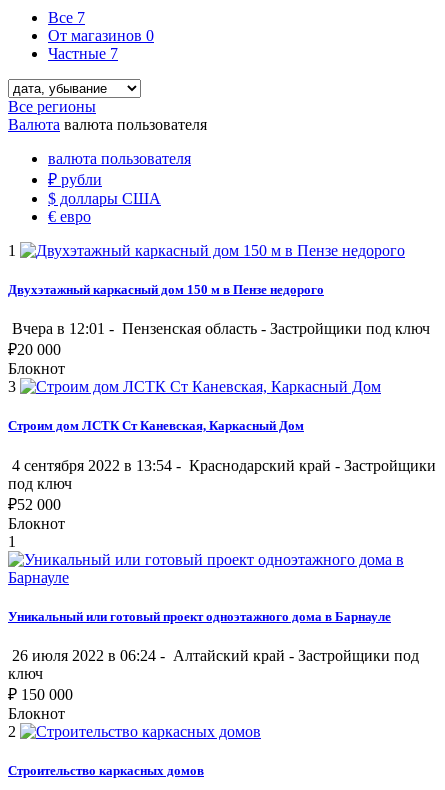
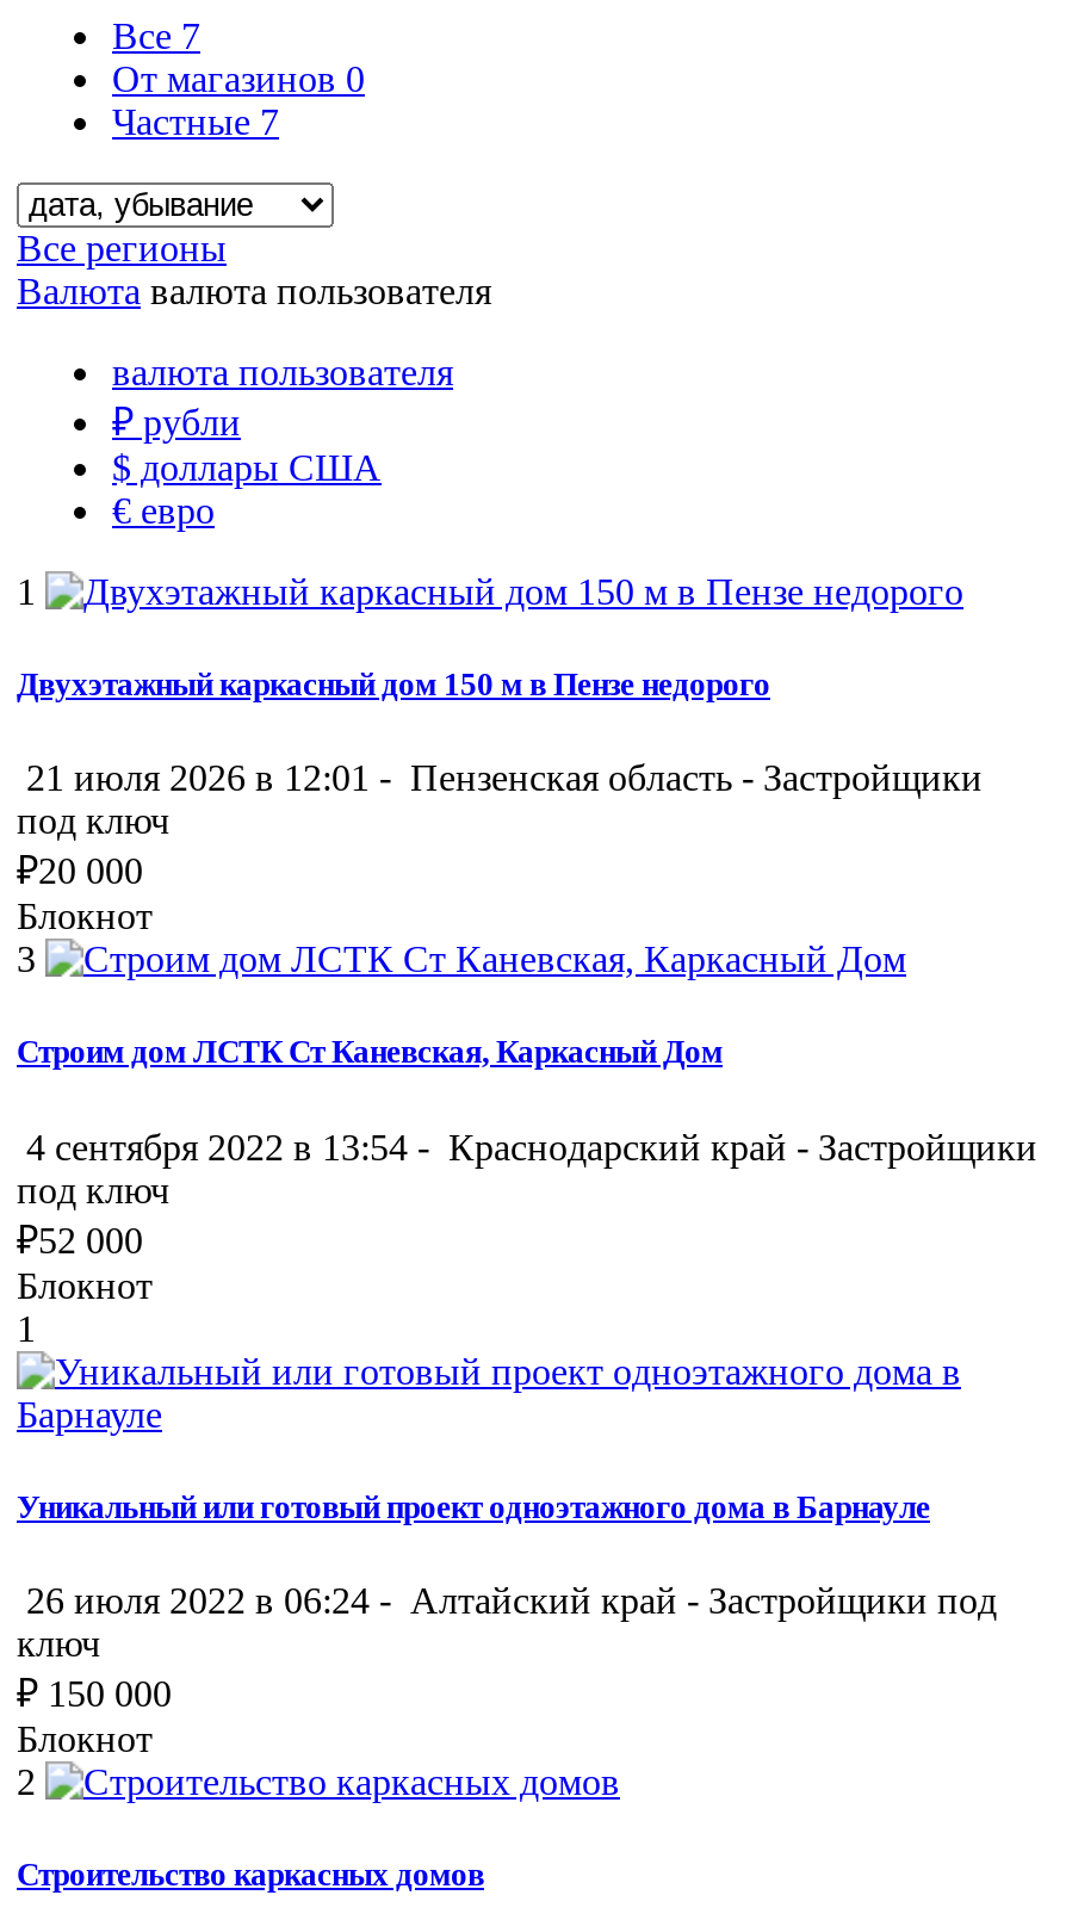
[8,320,430,337] Вчера в 12:01 - Пензенская область - Застройщики под ключ -> [17,758,983,841] 21 июля 2026 в 12:01 - Пензенская область - Застройщики | под ключ

